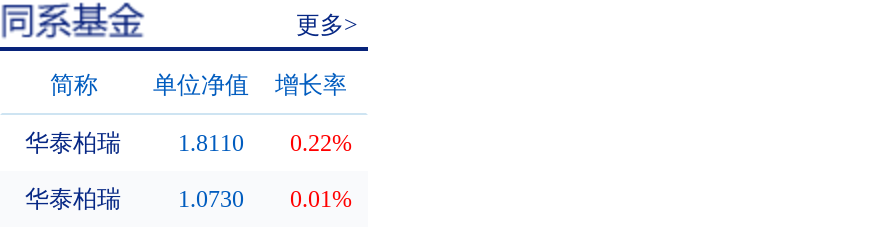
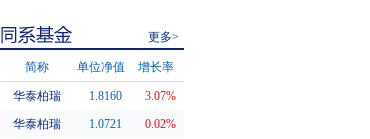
[178,129,244,157] 1.8110 -> [89,89,122,103] 1.8160
[290,129,352,157] 0.22% -> [145,89,176,103] 3.07%
[178,185,244,213] 1.0730 -> [89,117,122,131] 1.0721
[290,185,352,213] 0.01% -> [145,117,176,131] 0.02%

